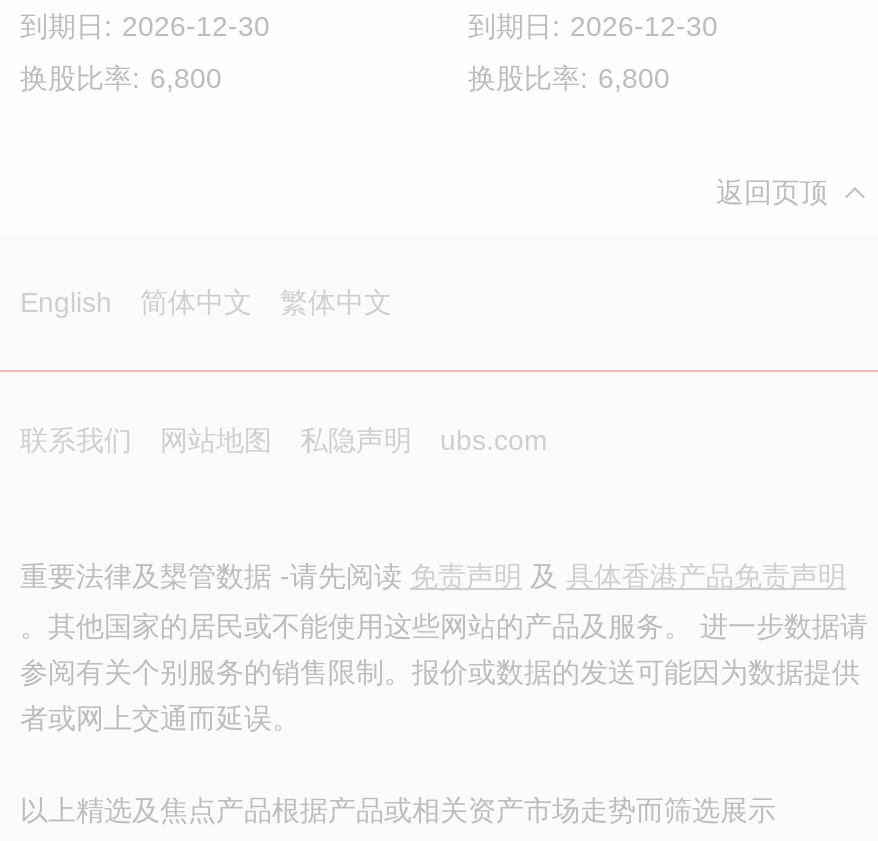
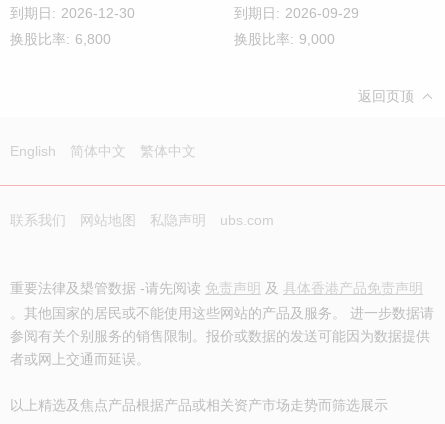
[468,9,718,41] 到期日: 2026-12-30 -> [234,5,359,21] 到期日: 2026-09-29
[468,61,670,93] 换股比率: 6,800 -> [234,31,335,47] 换股比率: 9,000

